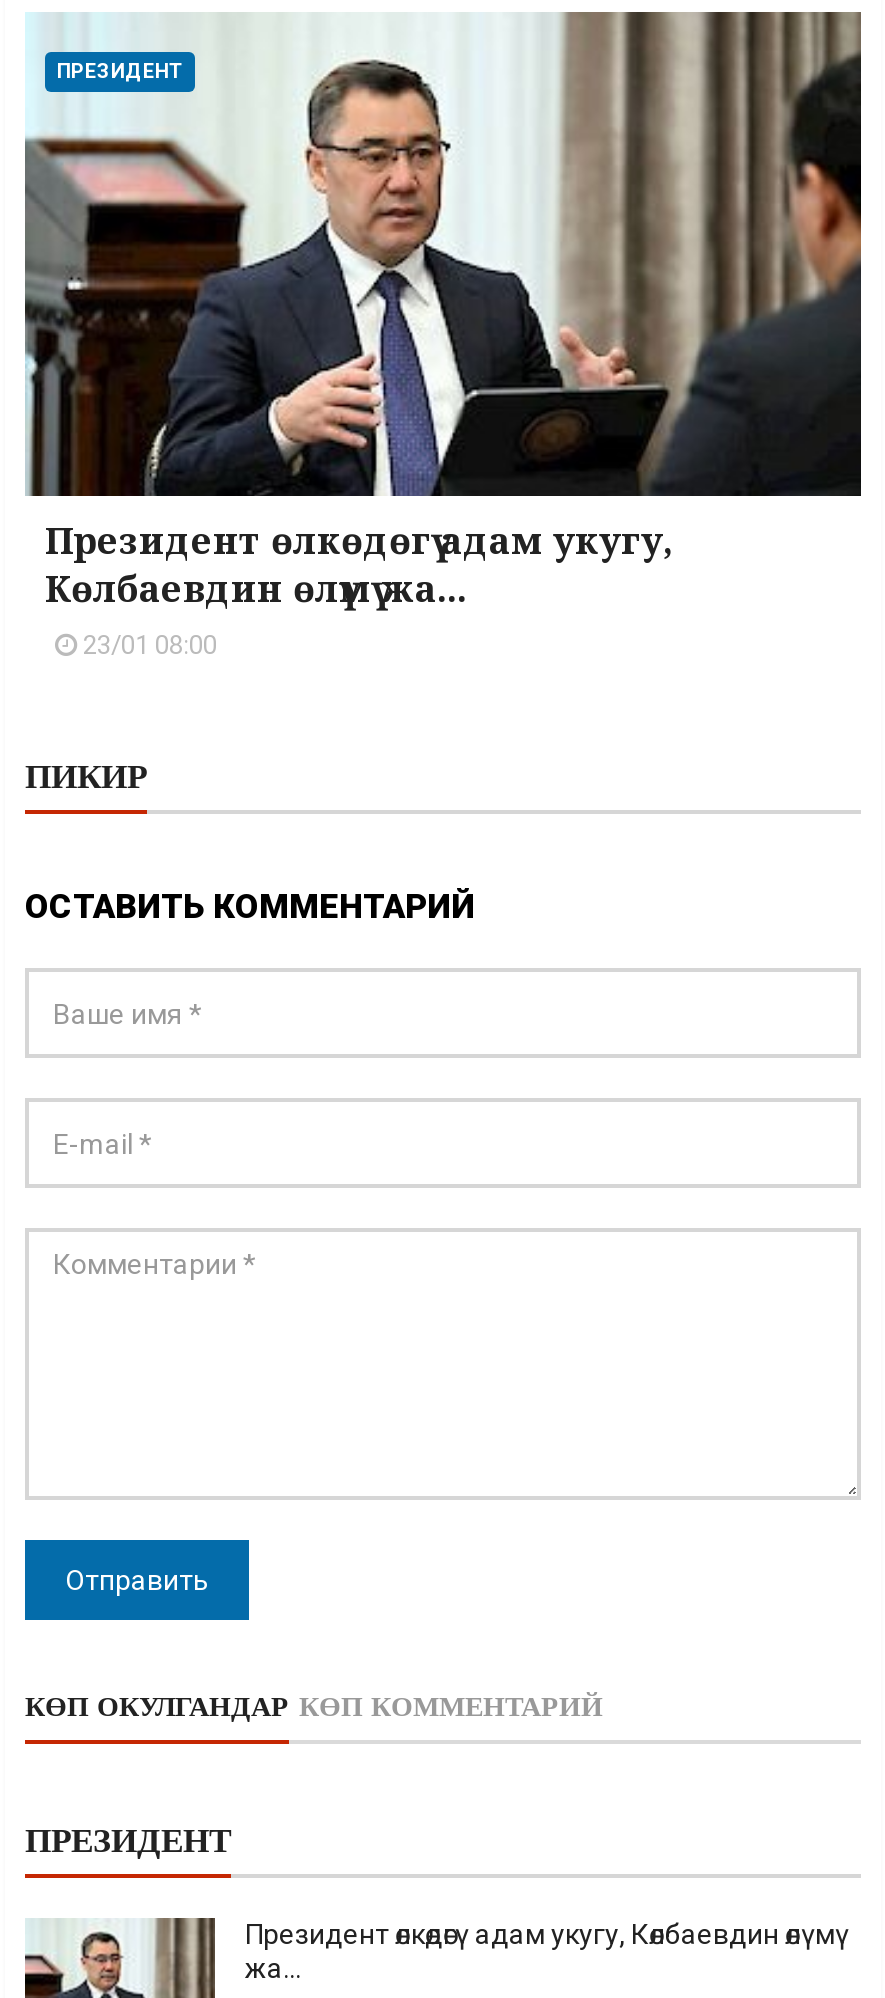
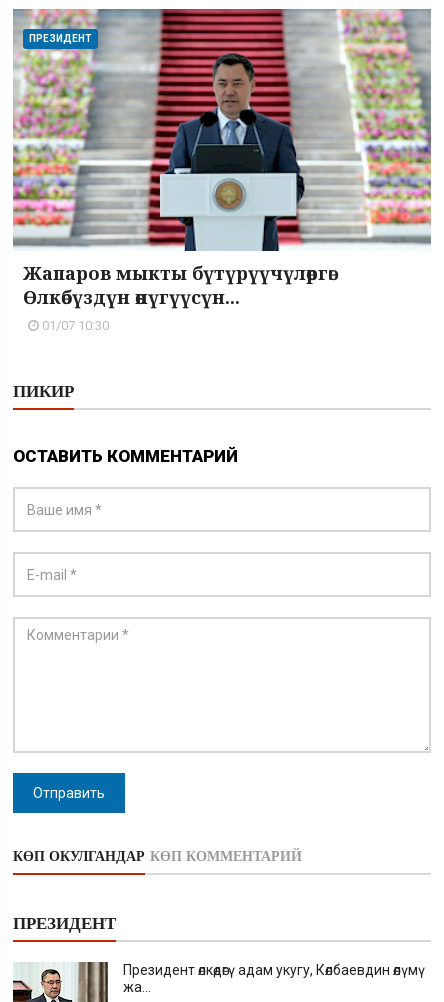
[23,10,863,660] [image] | Президент өлкөдөгү адам укугу, | Көлбаевдин өлүмү жа... | 23/01 08:00 -> [12,8,432,333] [image] | Жапаров мыкты бүтүрүүчүлөргө: | Өлкөбүздүн өнүгүүсүн... | 01/07 10:30

